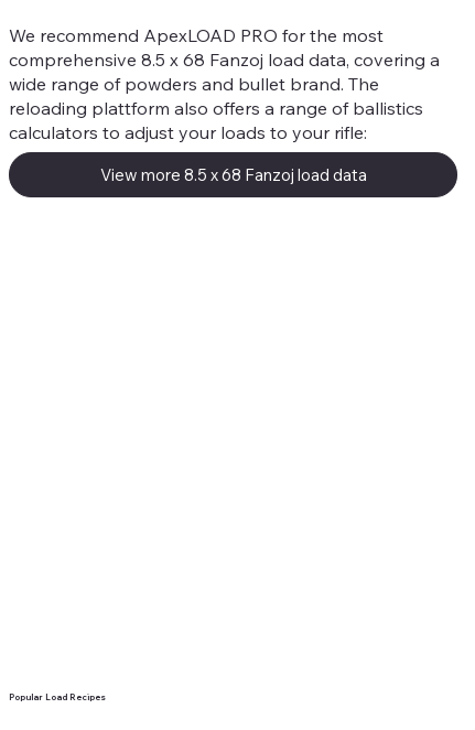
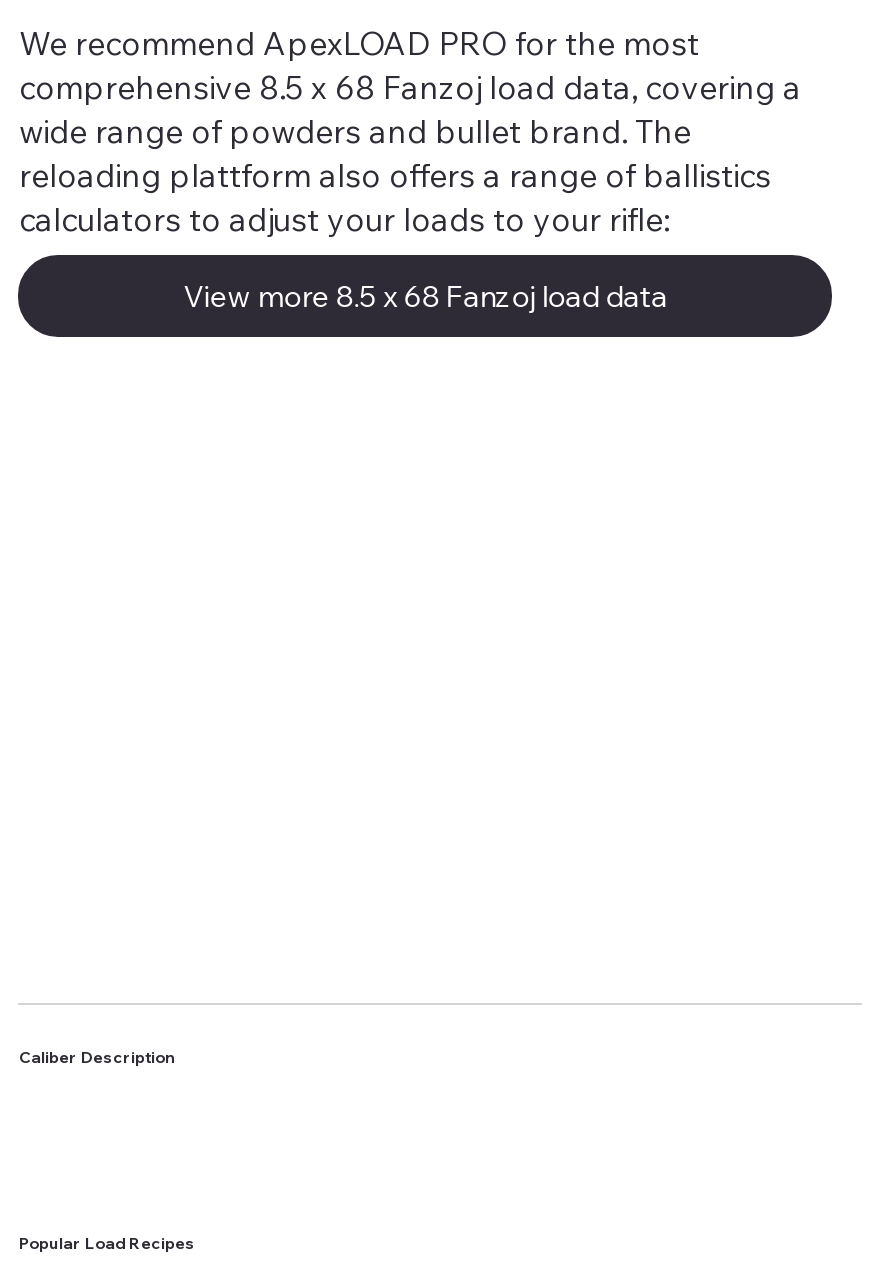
none -> [19,1047,175,1067] Caliber Description

